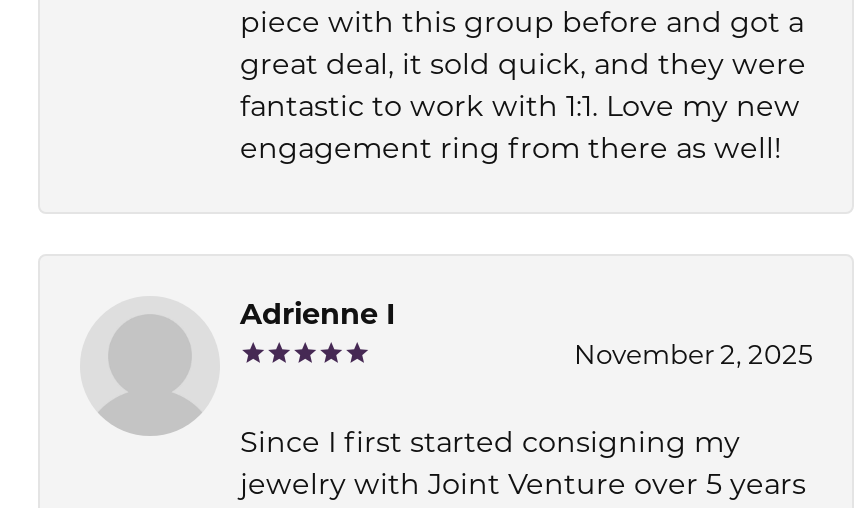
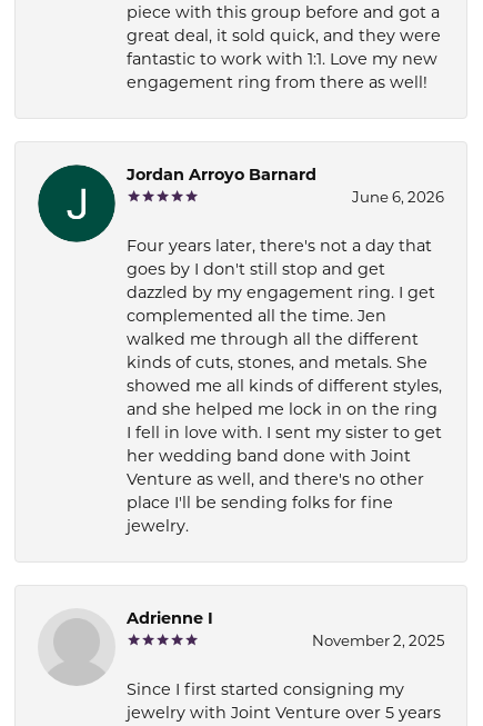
none -> [37,163,444,535] [image] | Jordan Arroyo Barnard | June 6, 2026 | Four years later, there's not a day that | goes by I don't still stop and get | dazzled by my engagement ring. I get | complemented all the time. Jen | walked me through all the different | kinds of cuts, stones, and metals. She | showed me all kinds of different styles, | and she helped me lock in on the ring | I fell in love with. I sent my sister to get | her wedding band done with Joint | Venture as well, and there's no other | place I'll be sending folks for fine | jewelry.

